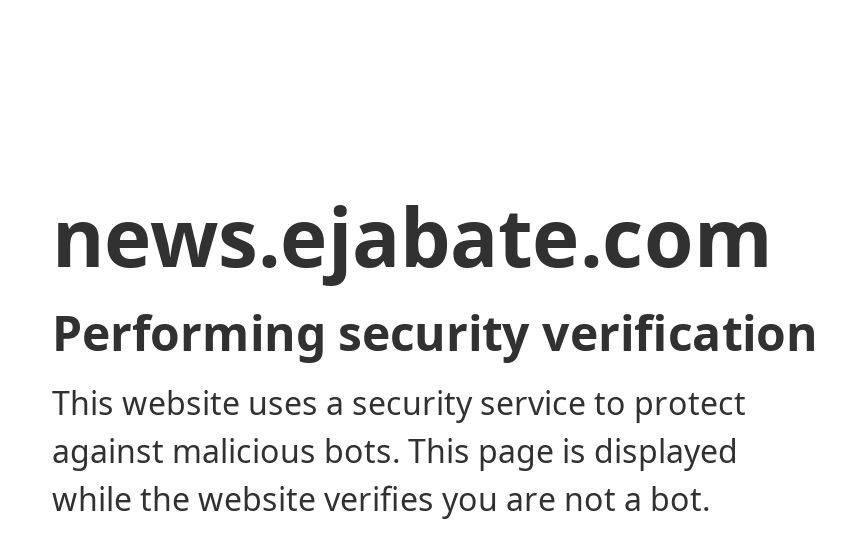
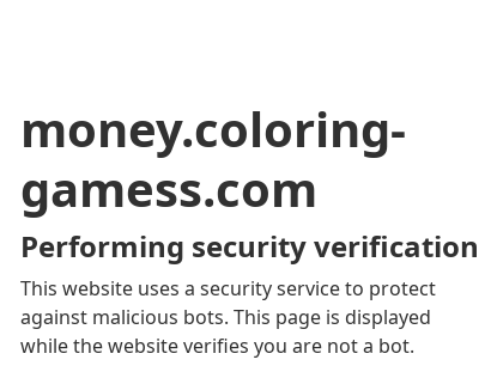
[52,181,772,291] news.ejabate.com -> [20,96,406,221] money.coloring- | gamess.com

